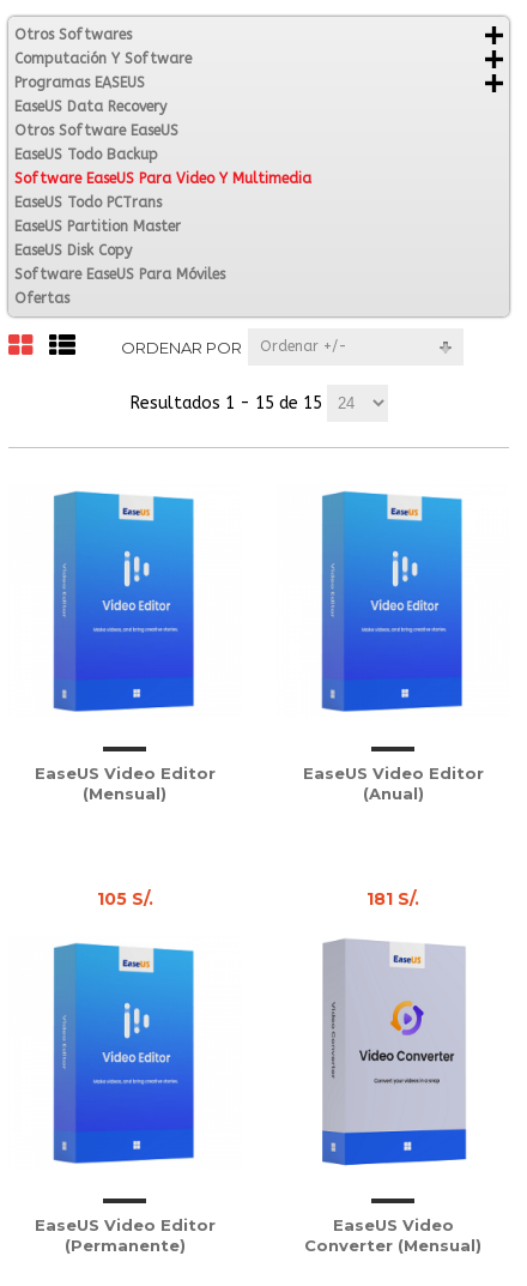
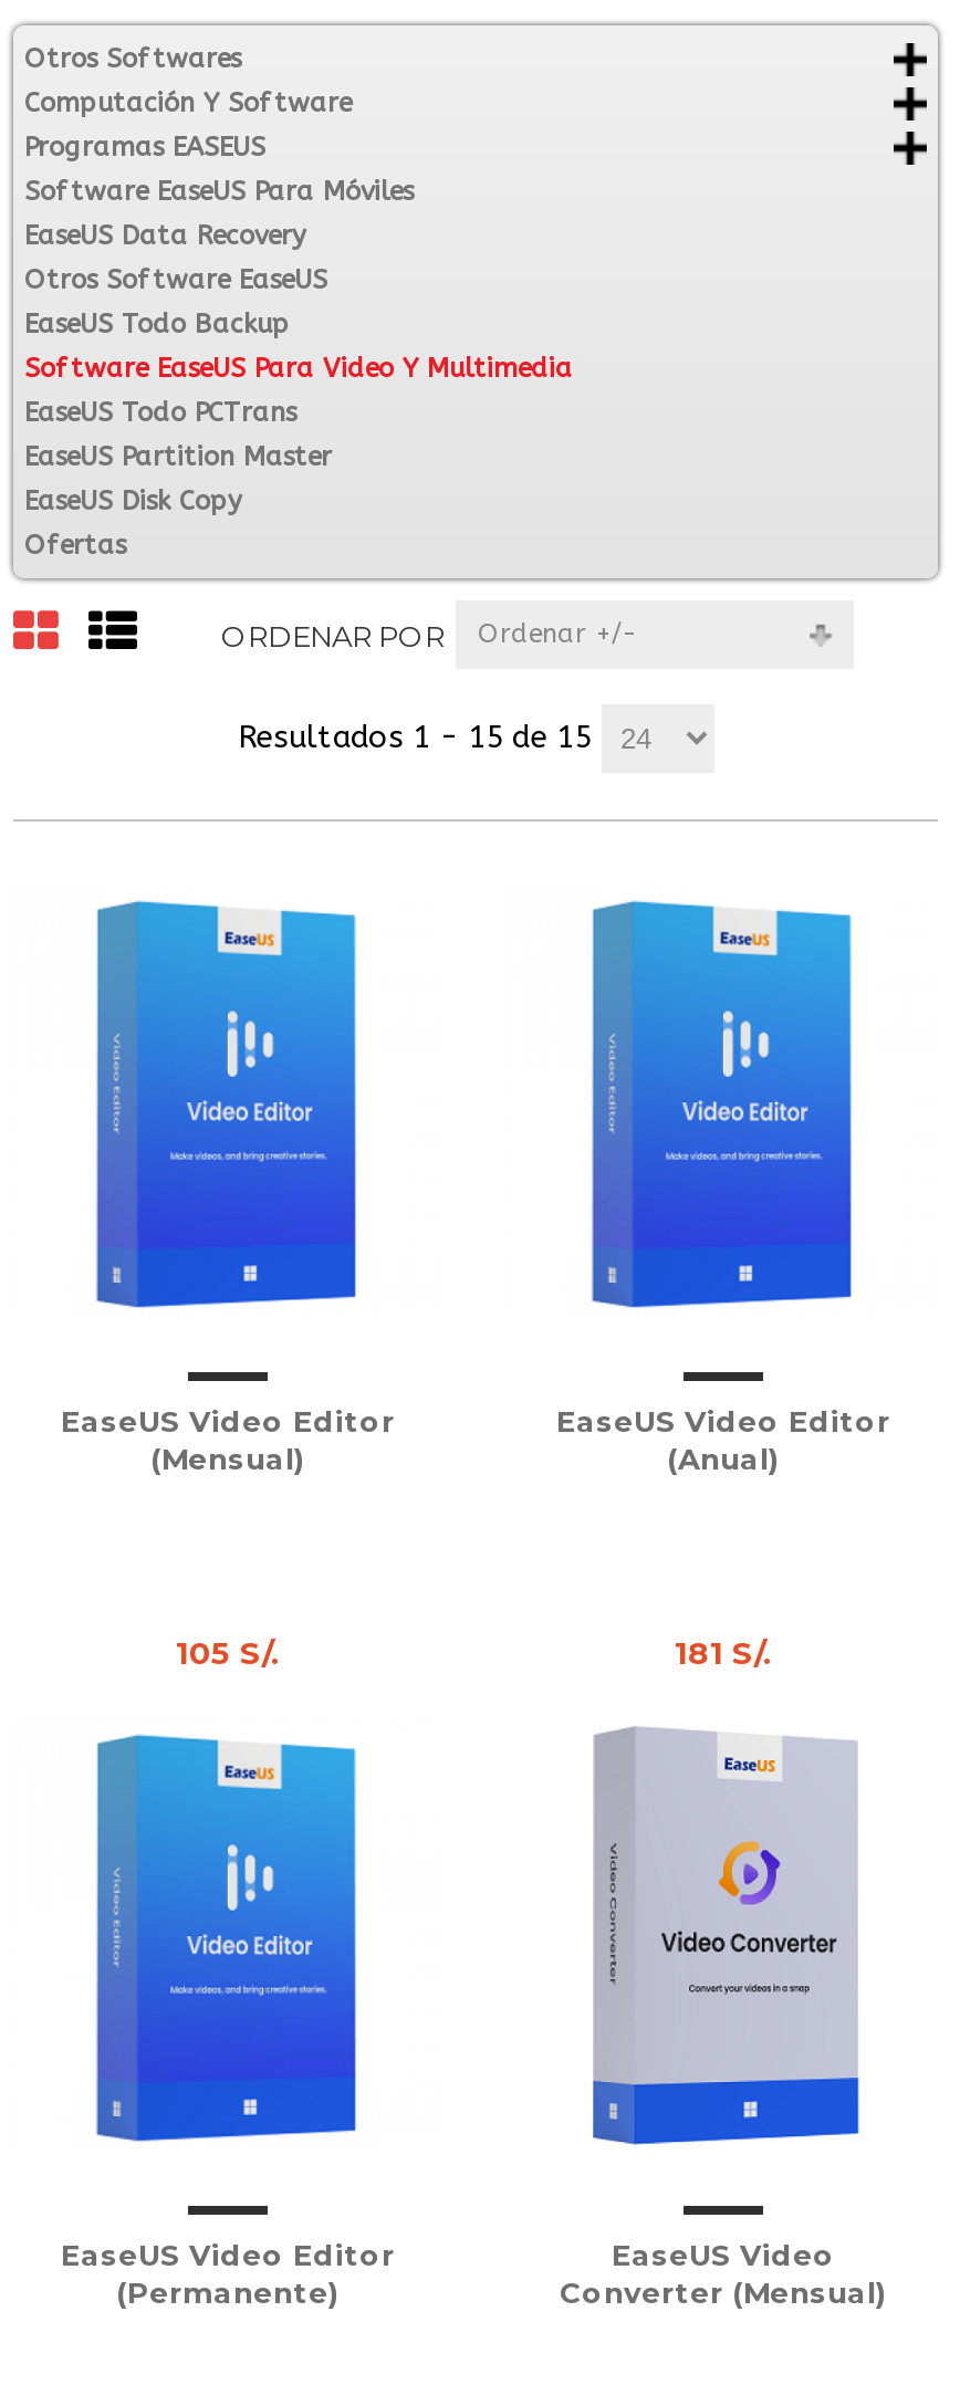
moved [14,98,311,259] -> [24,220,573,516]: EaseUS Data Recovery | Otros Software EaseUS | EaseUS Todo Backup | Software EaseUS Para Video Y Multimedia | EaseUS Todo PCTrans | EaseUS Partition Master | EaseUS Disk Copy
moved [14,266,225,283] -> [24,176,414,207]: Software EaseUS Para Móviles

